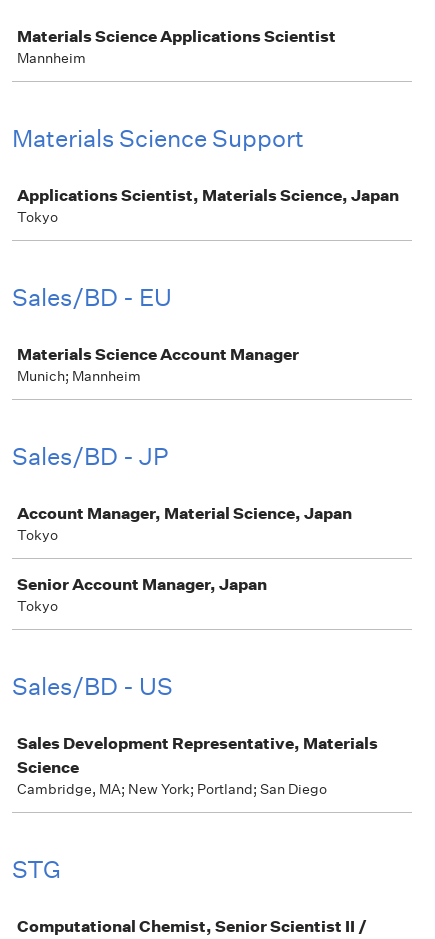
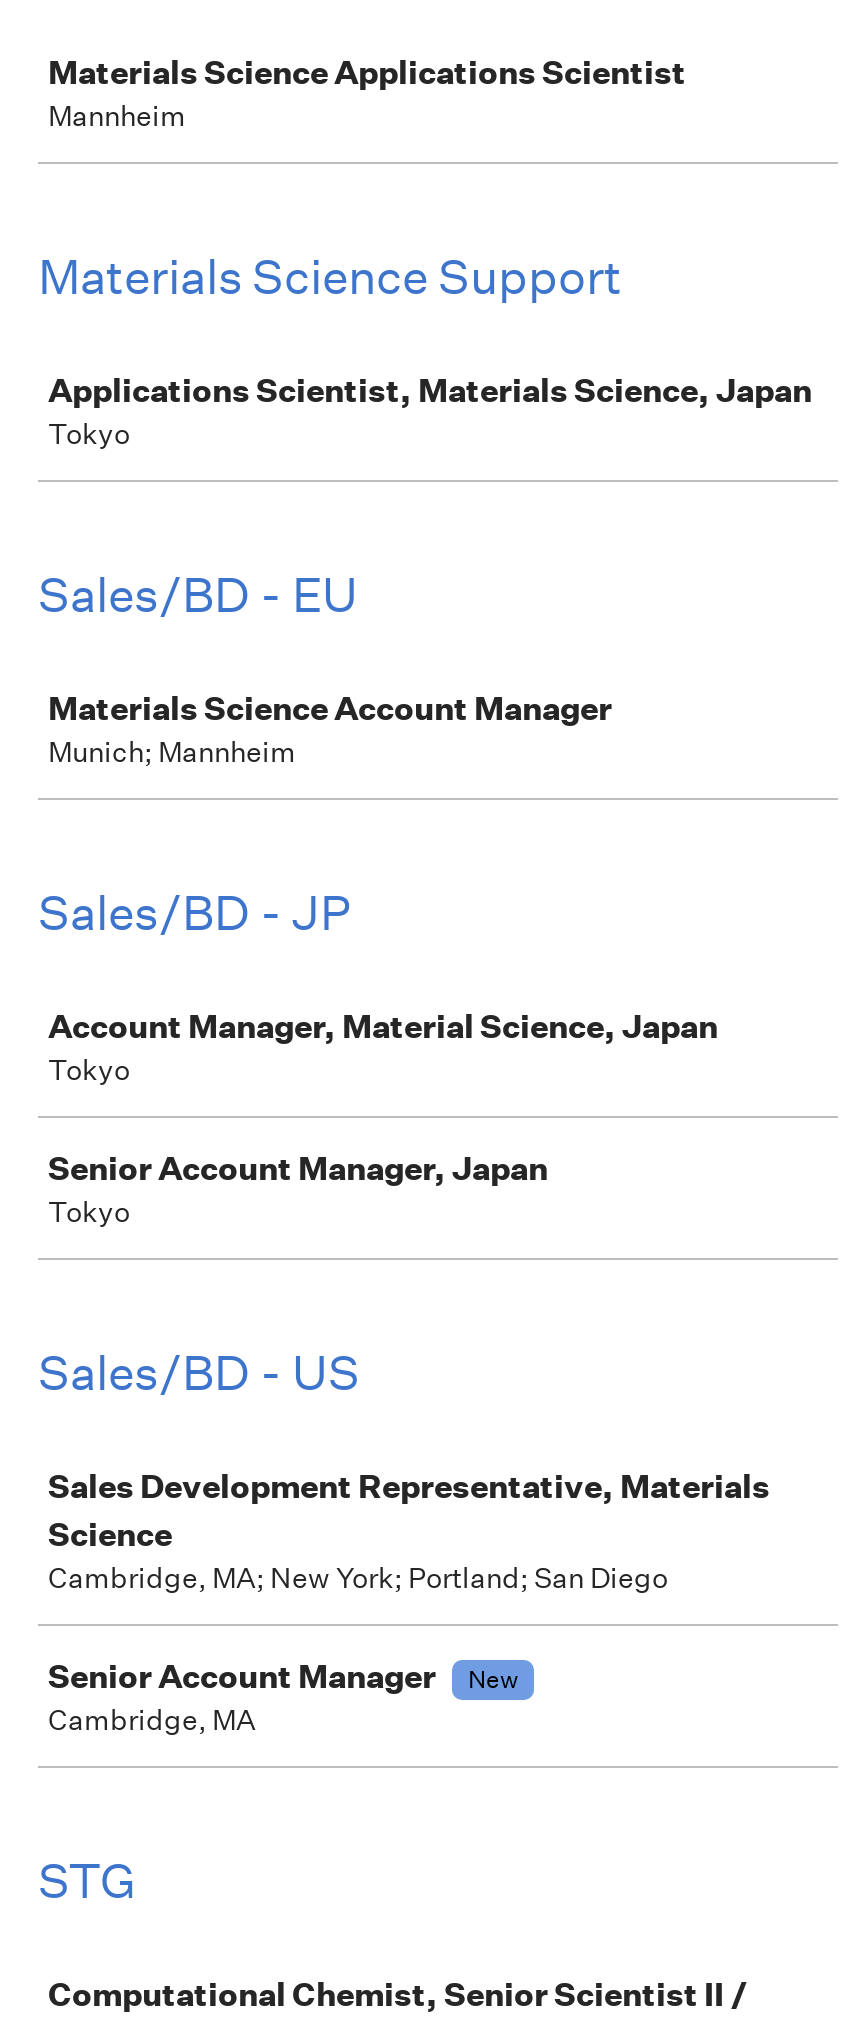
none -> [48,1656,518,1738] Senior Account Manager | New | Cambridge, MA

